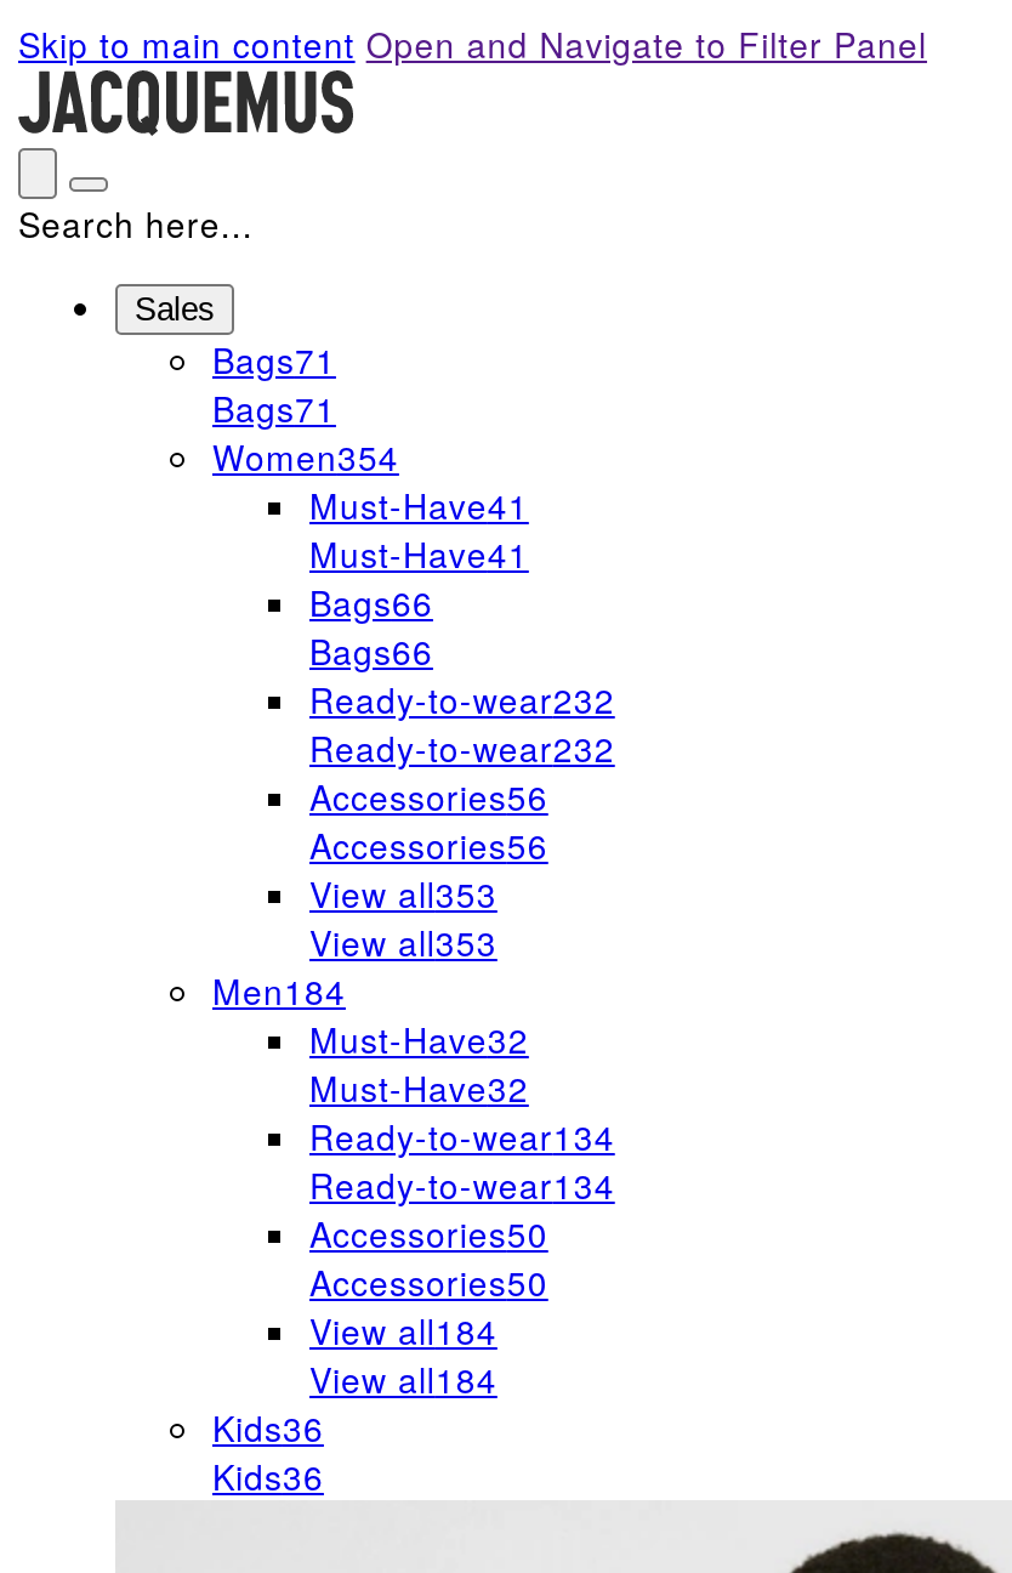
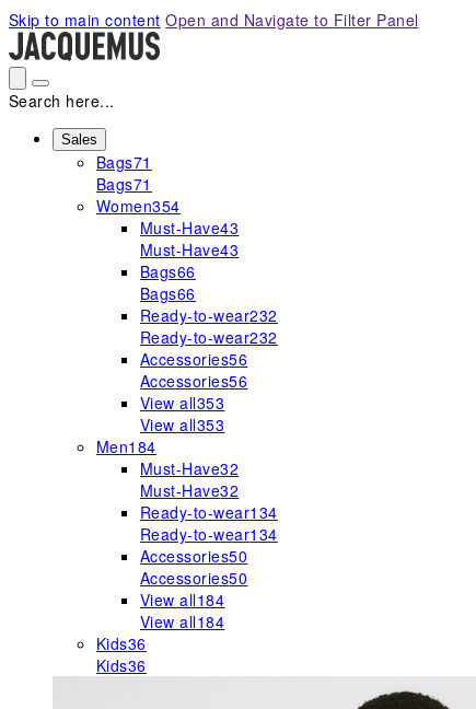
[309,481,529,529] Must-Have41 -> [140,217,239,239] Must-Have43
[309,529,529,578] Must-Have41 -> [140,239,239,260] Must-Have43

